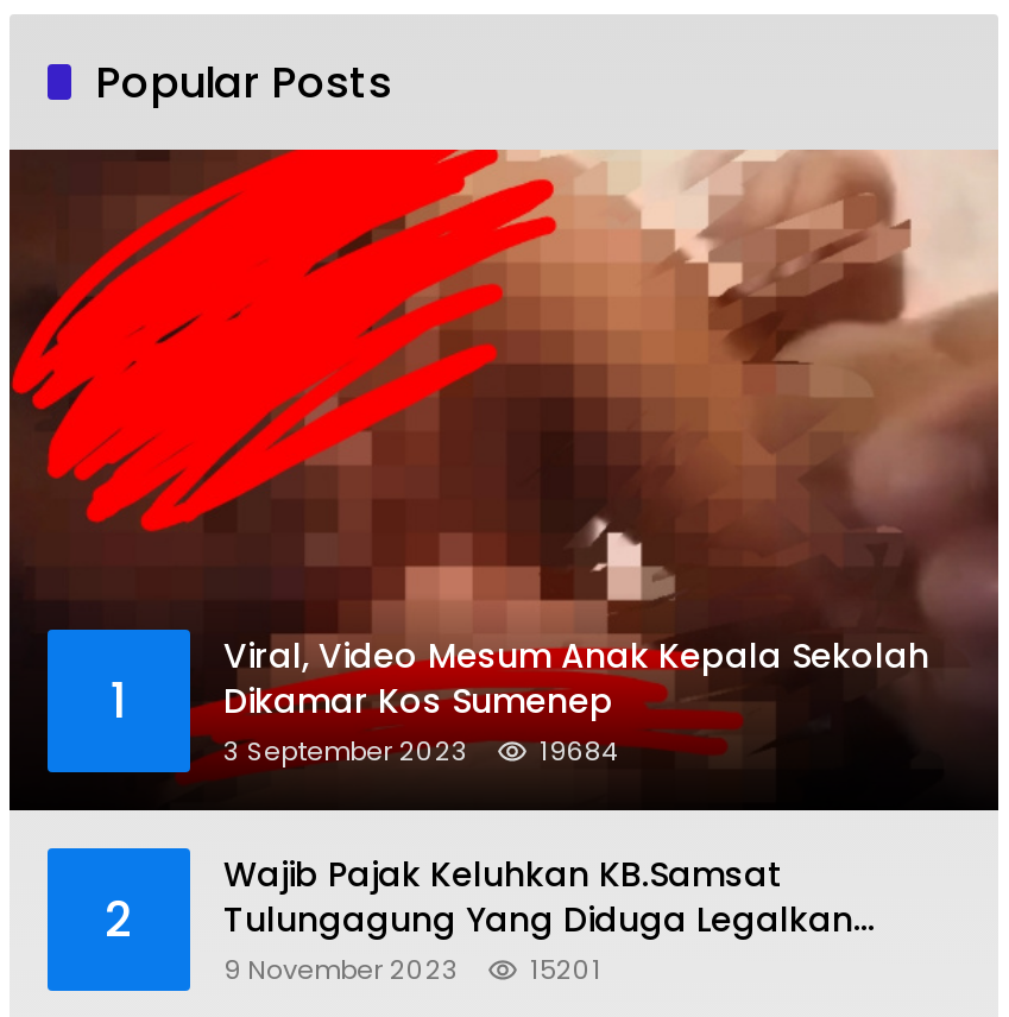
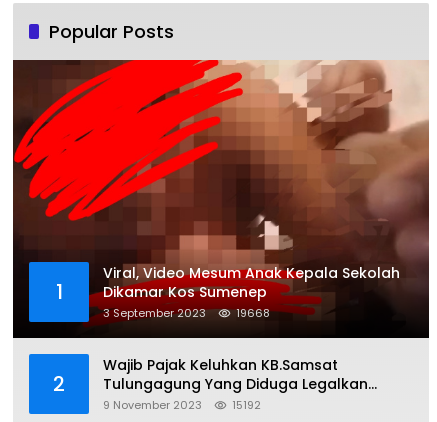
[223,731,618,769] 3 September 2023 19684 -> [103,305,270,321] 3 September 2023 19668
[530,950,601,988] 15201 -> [232,397,261,413] 15192

